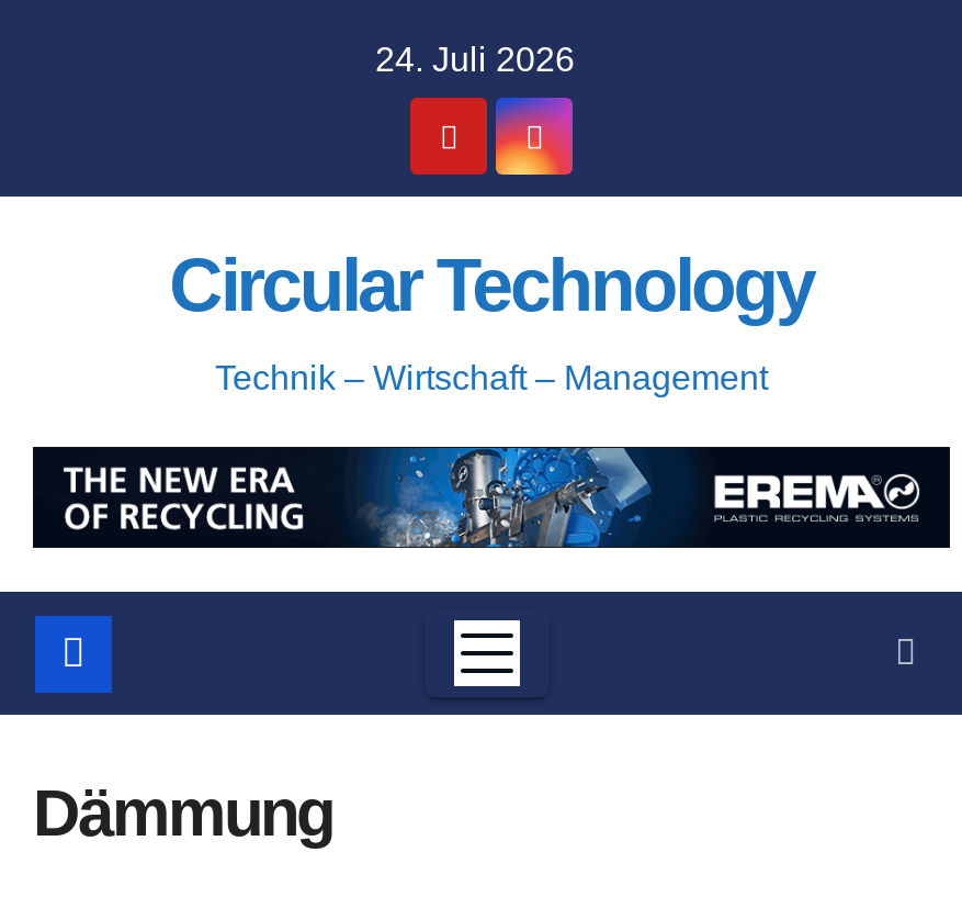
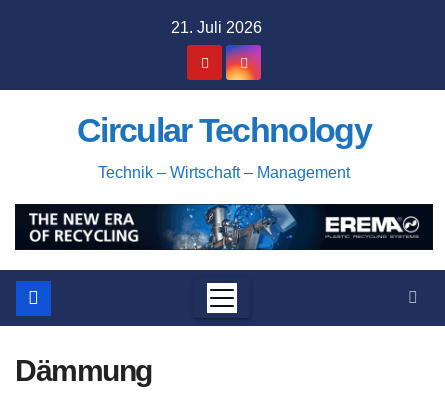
[375,41,575,78] 24. Juli 2026 -> [171,19,262,36] 21. Juli 2026

